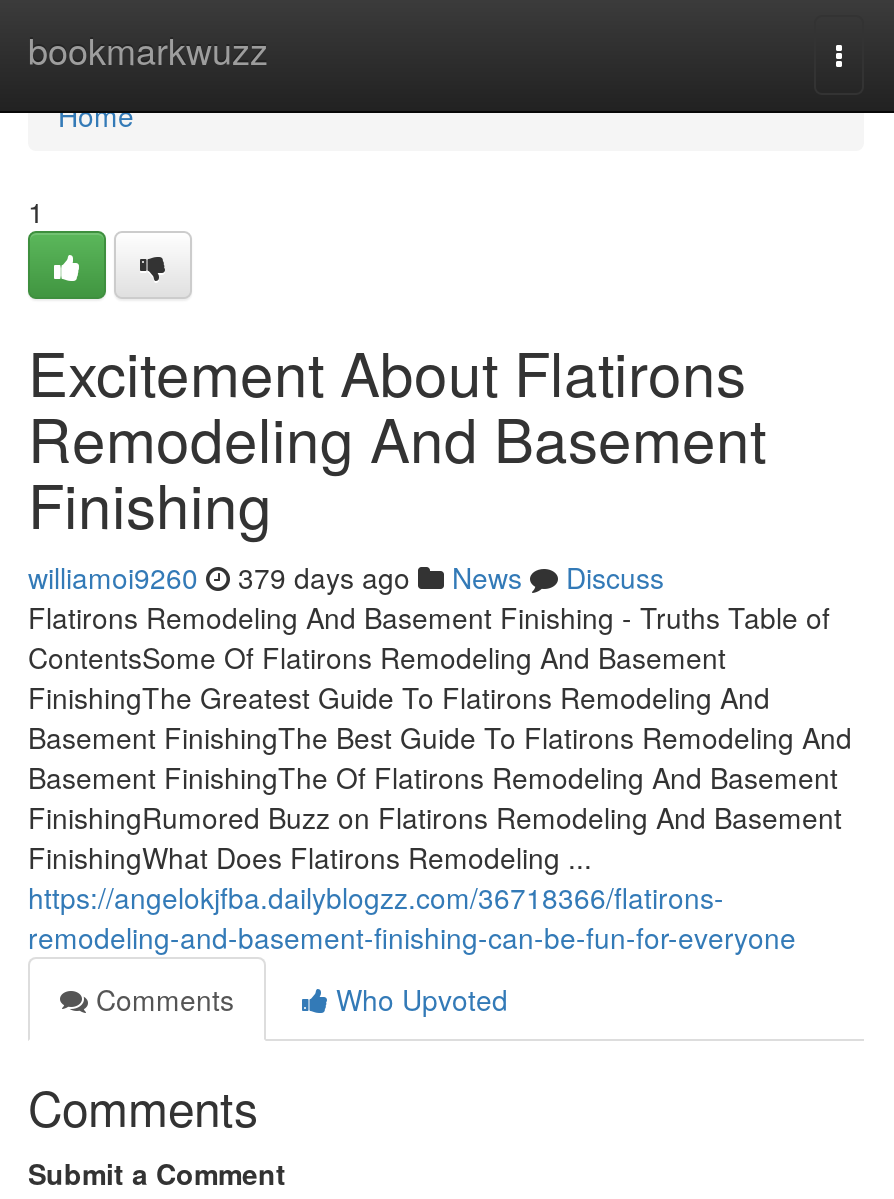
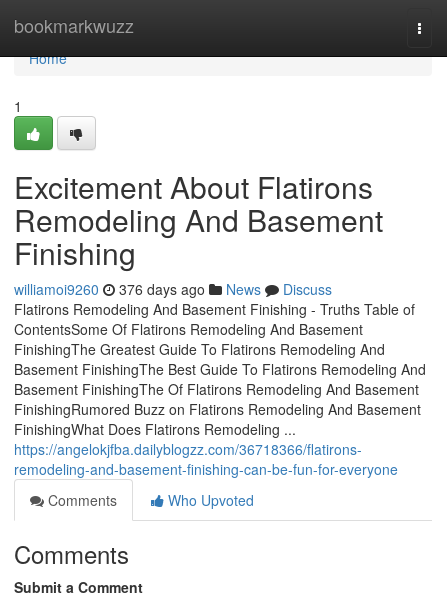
[28,557,664,597] williamoi9260 379 days ago News Discuss -> [14,279,332,299] williamoi9260 376 days ago News Discuss

